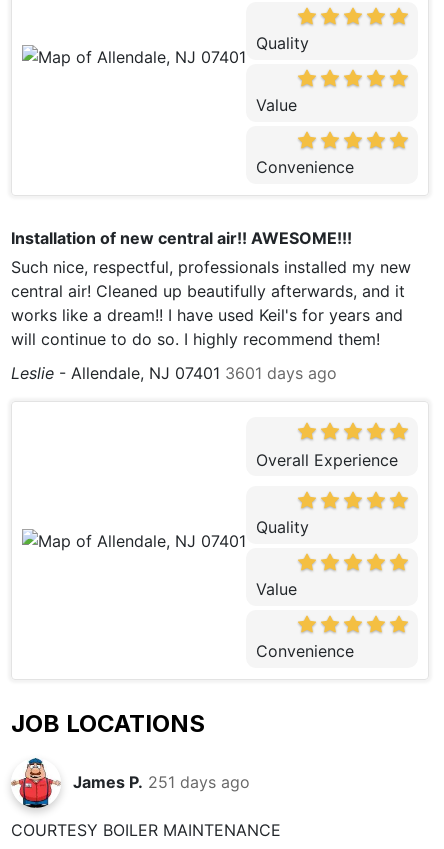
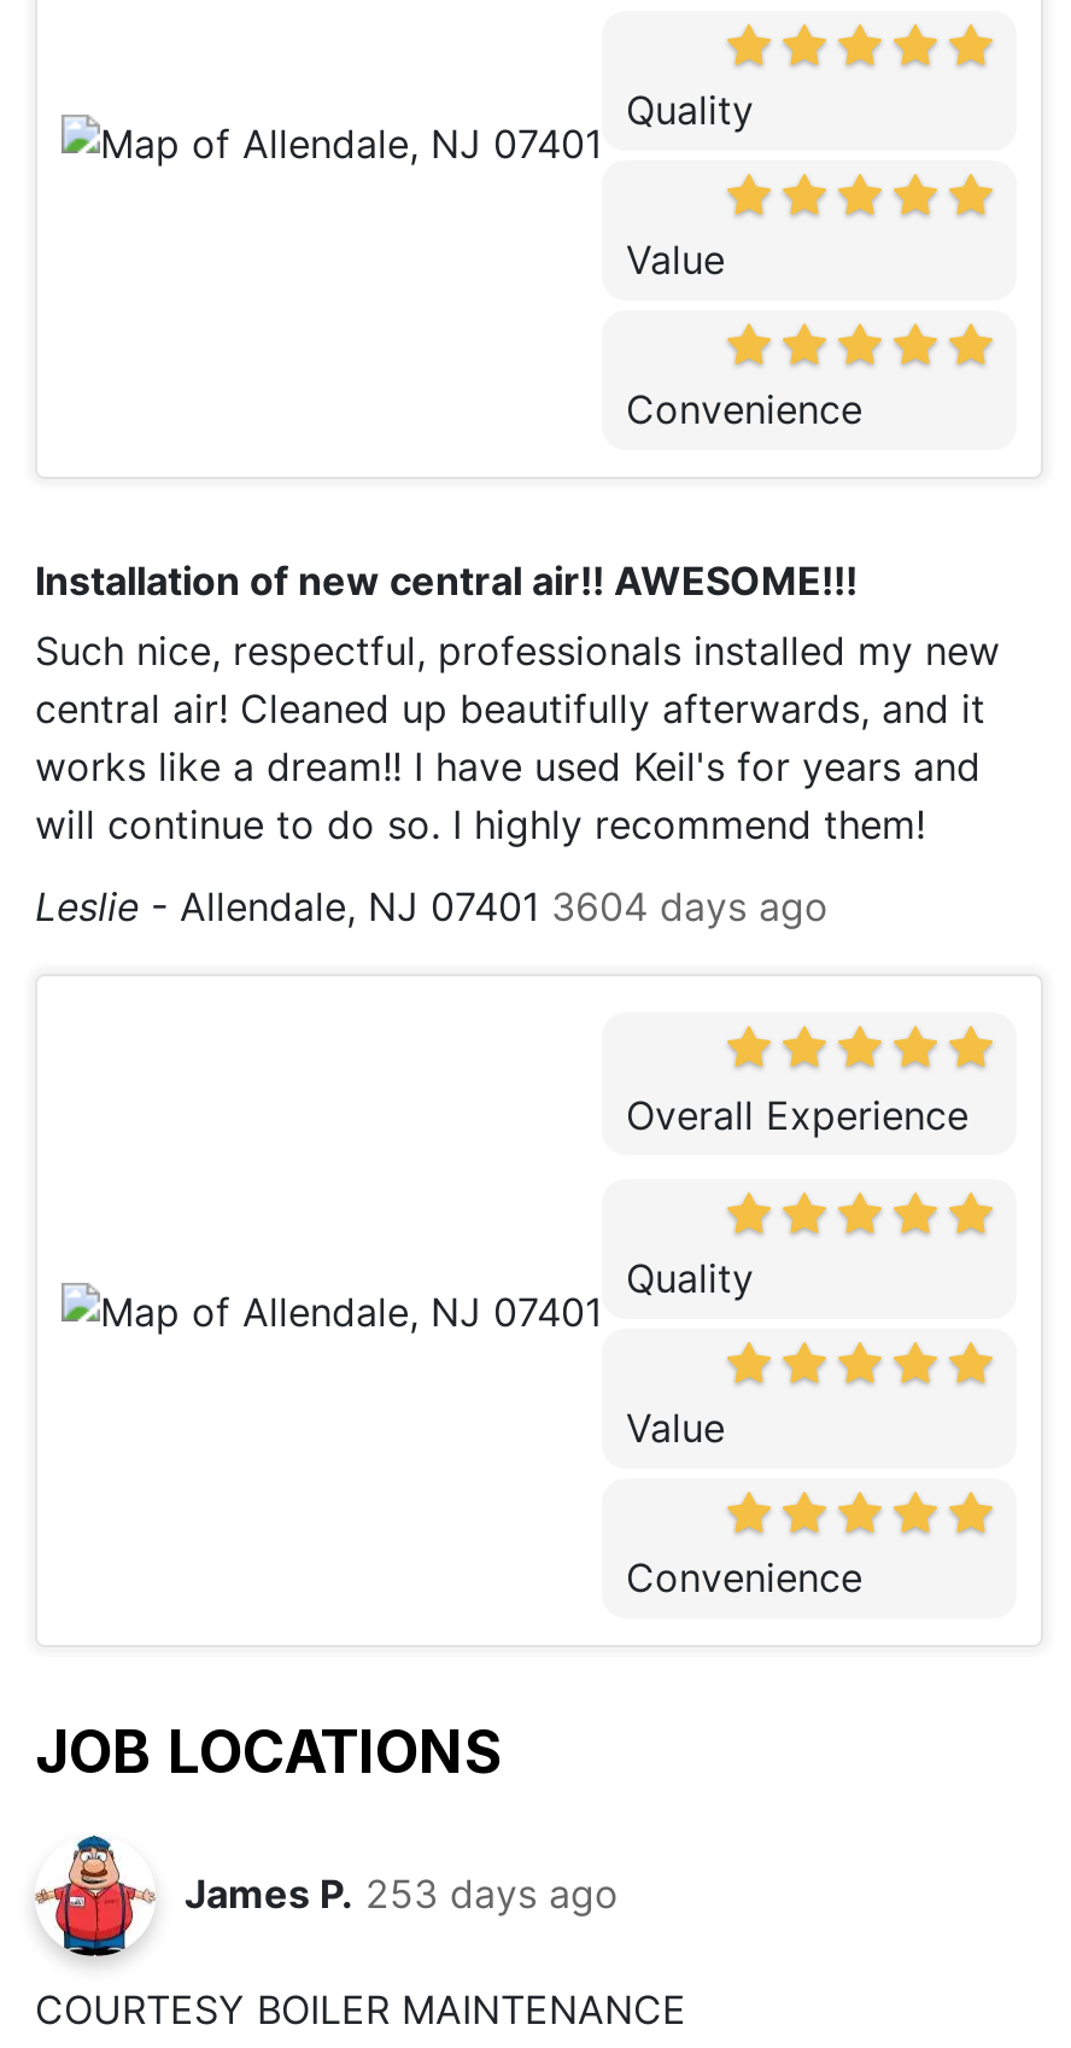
[11,363,337,383] Leslie - Allendale, NJ 07401 3601 days ago -> [35,881,829,930] Leslie - Allendale, NJ 07401 3604 days ago
[73,772,250,792] James P. 251 days ago -> [185,1869,619,1917] James P. 253 days ago

